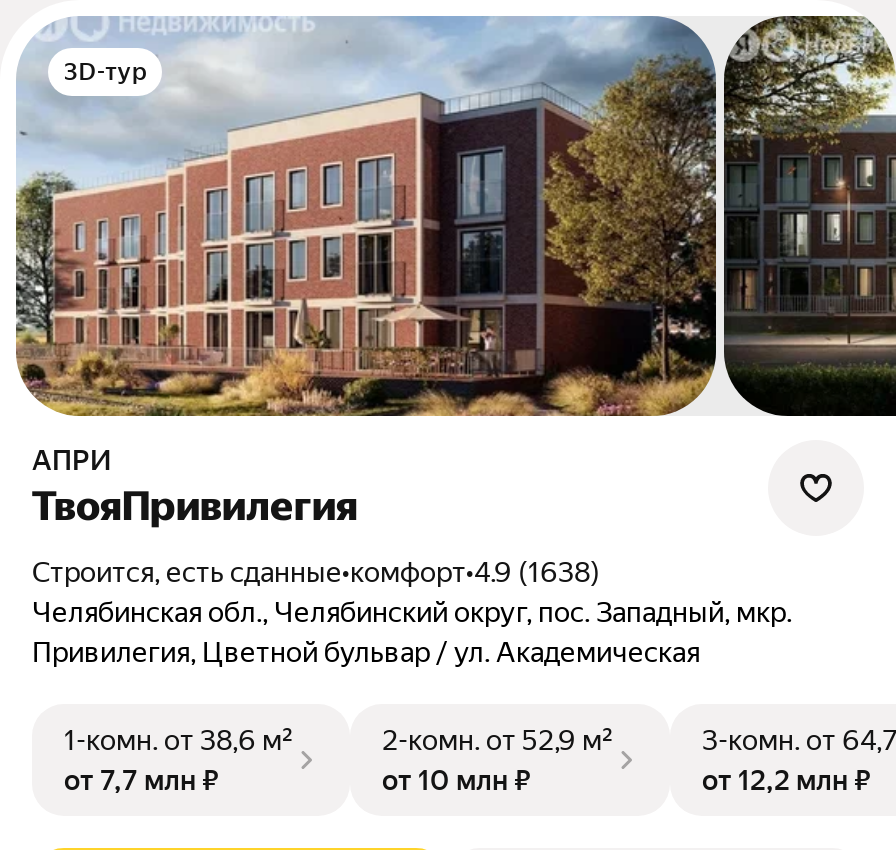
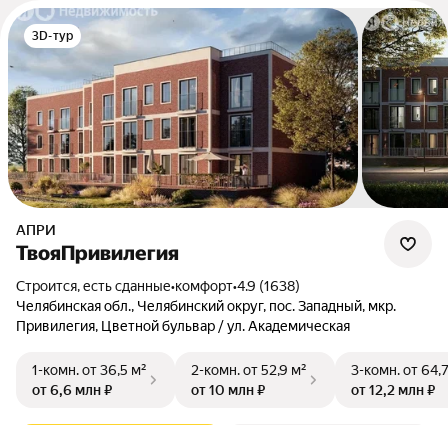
[64,724,294,756] 1-комн. от 38,6 м² -> [32,362,147,378] 1-комн. от 36,5 м²
[64,764,218,796] от 7,7 млн ₽ -> [32,382,112,398] от 6,6 млн ₽

